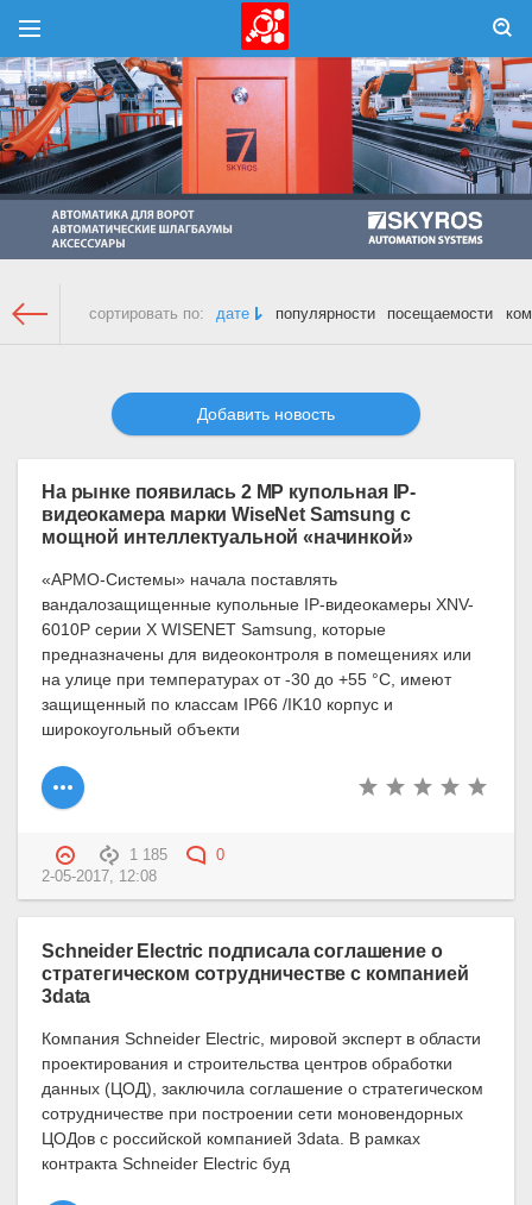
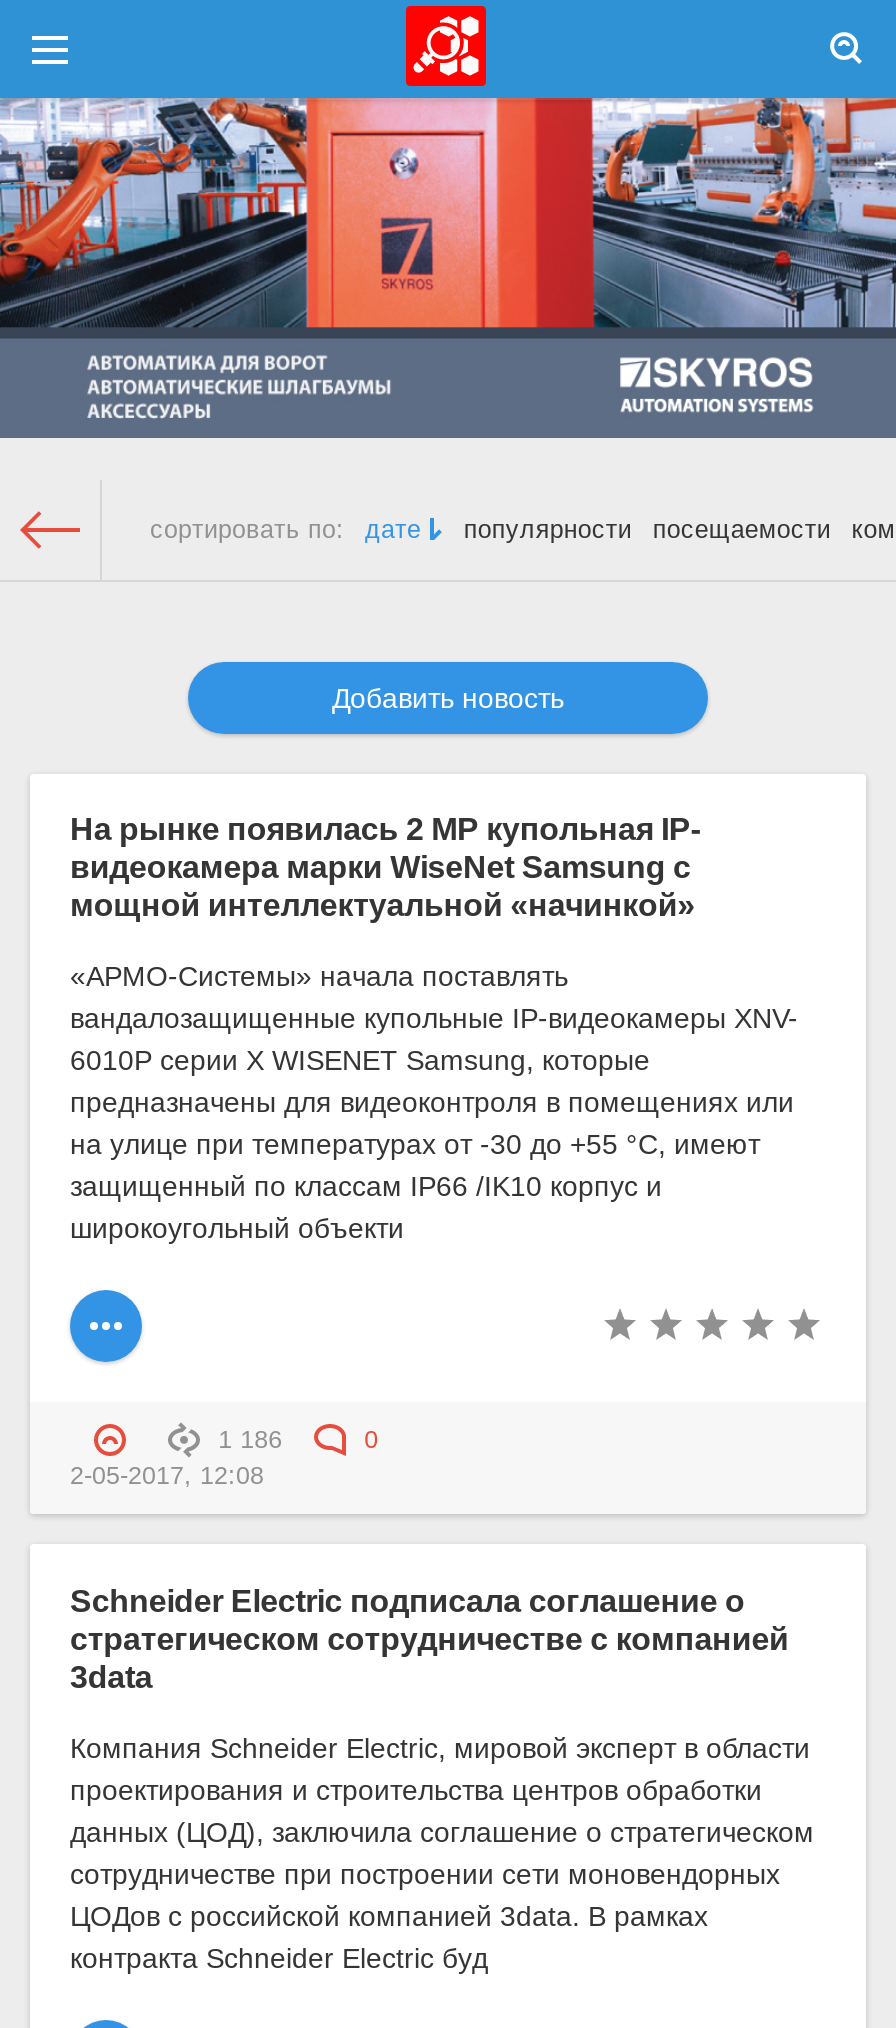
[125,847,168,864] 1 185 -> [210,1427,282,1455] 1 186

